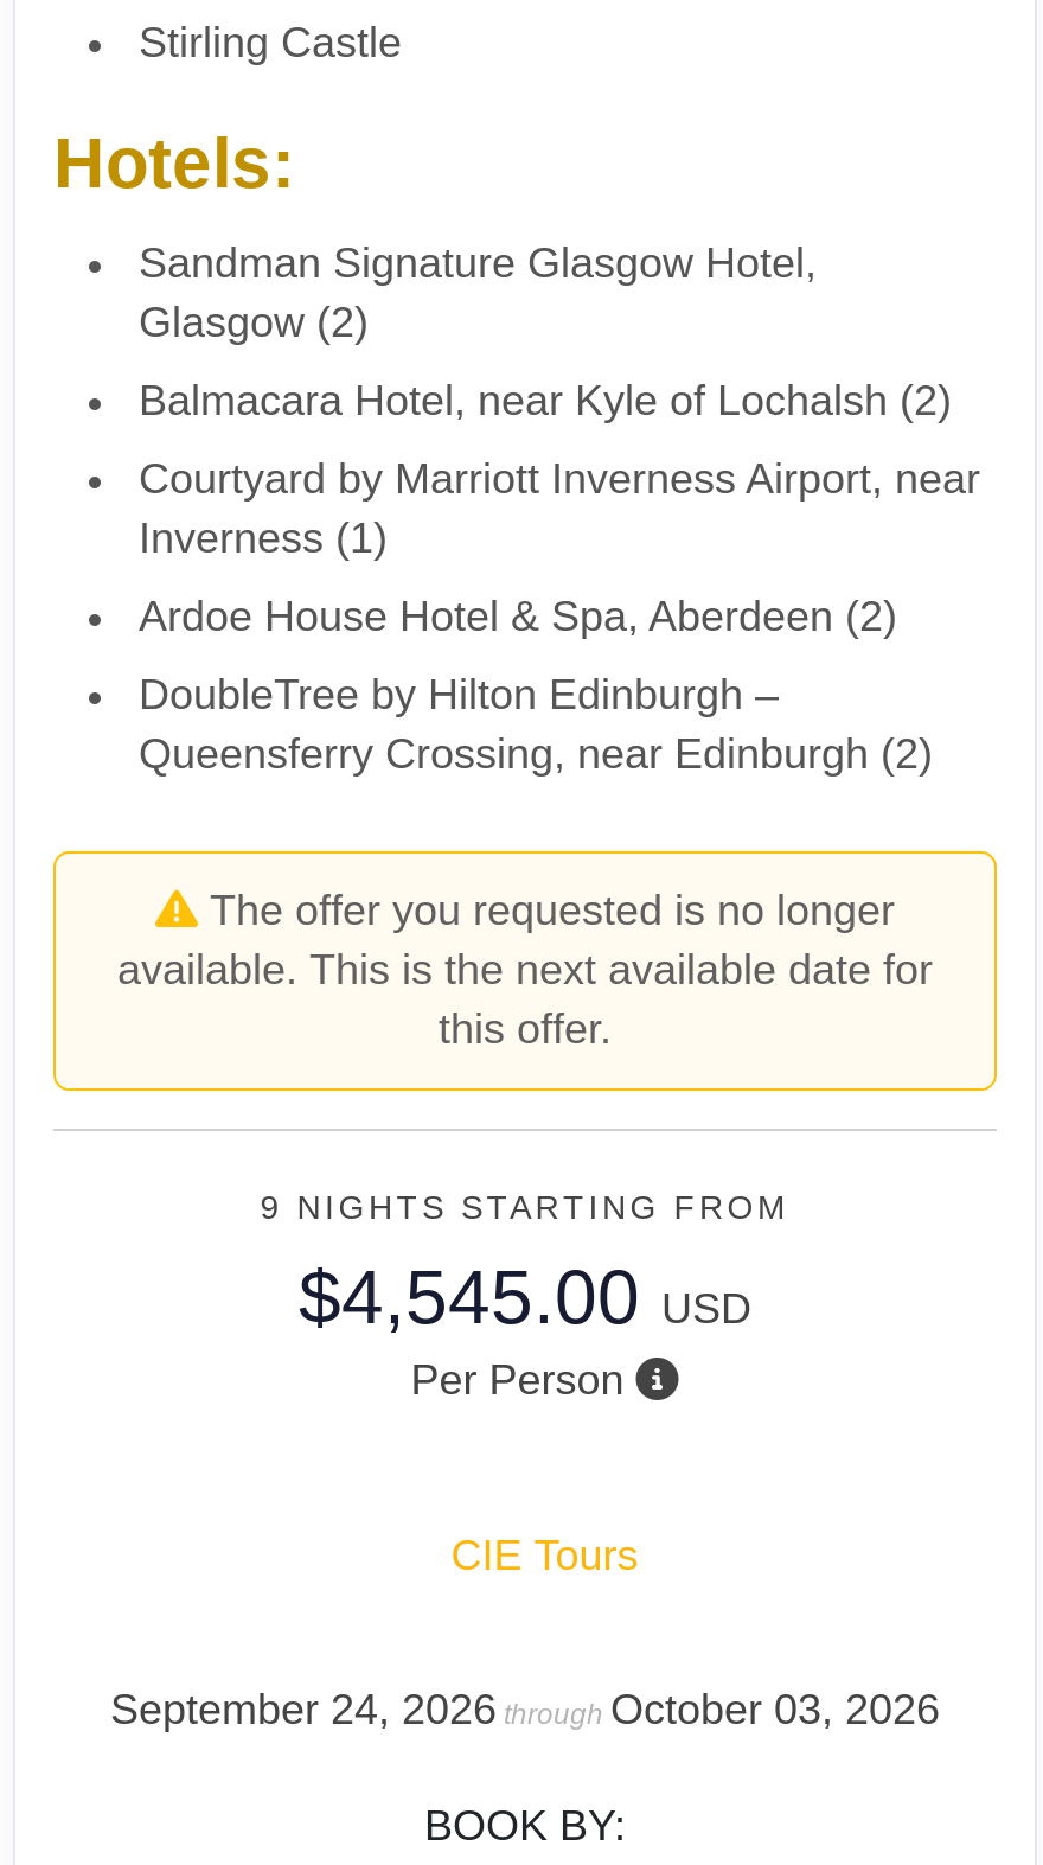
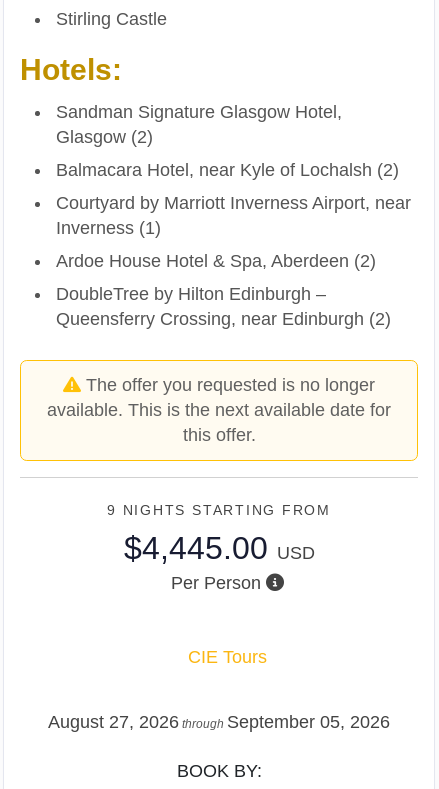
[299,1253,751,1339] $4,545.00 USD -> [123,530,314,566] $4,445.00 USD
[110,1685,940,1732] September 24, 2026 through October 03, 2026 -> [48,712,390,732] August 27, 2026 through September 05, 2026

